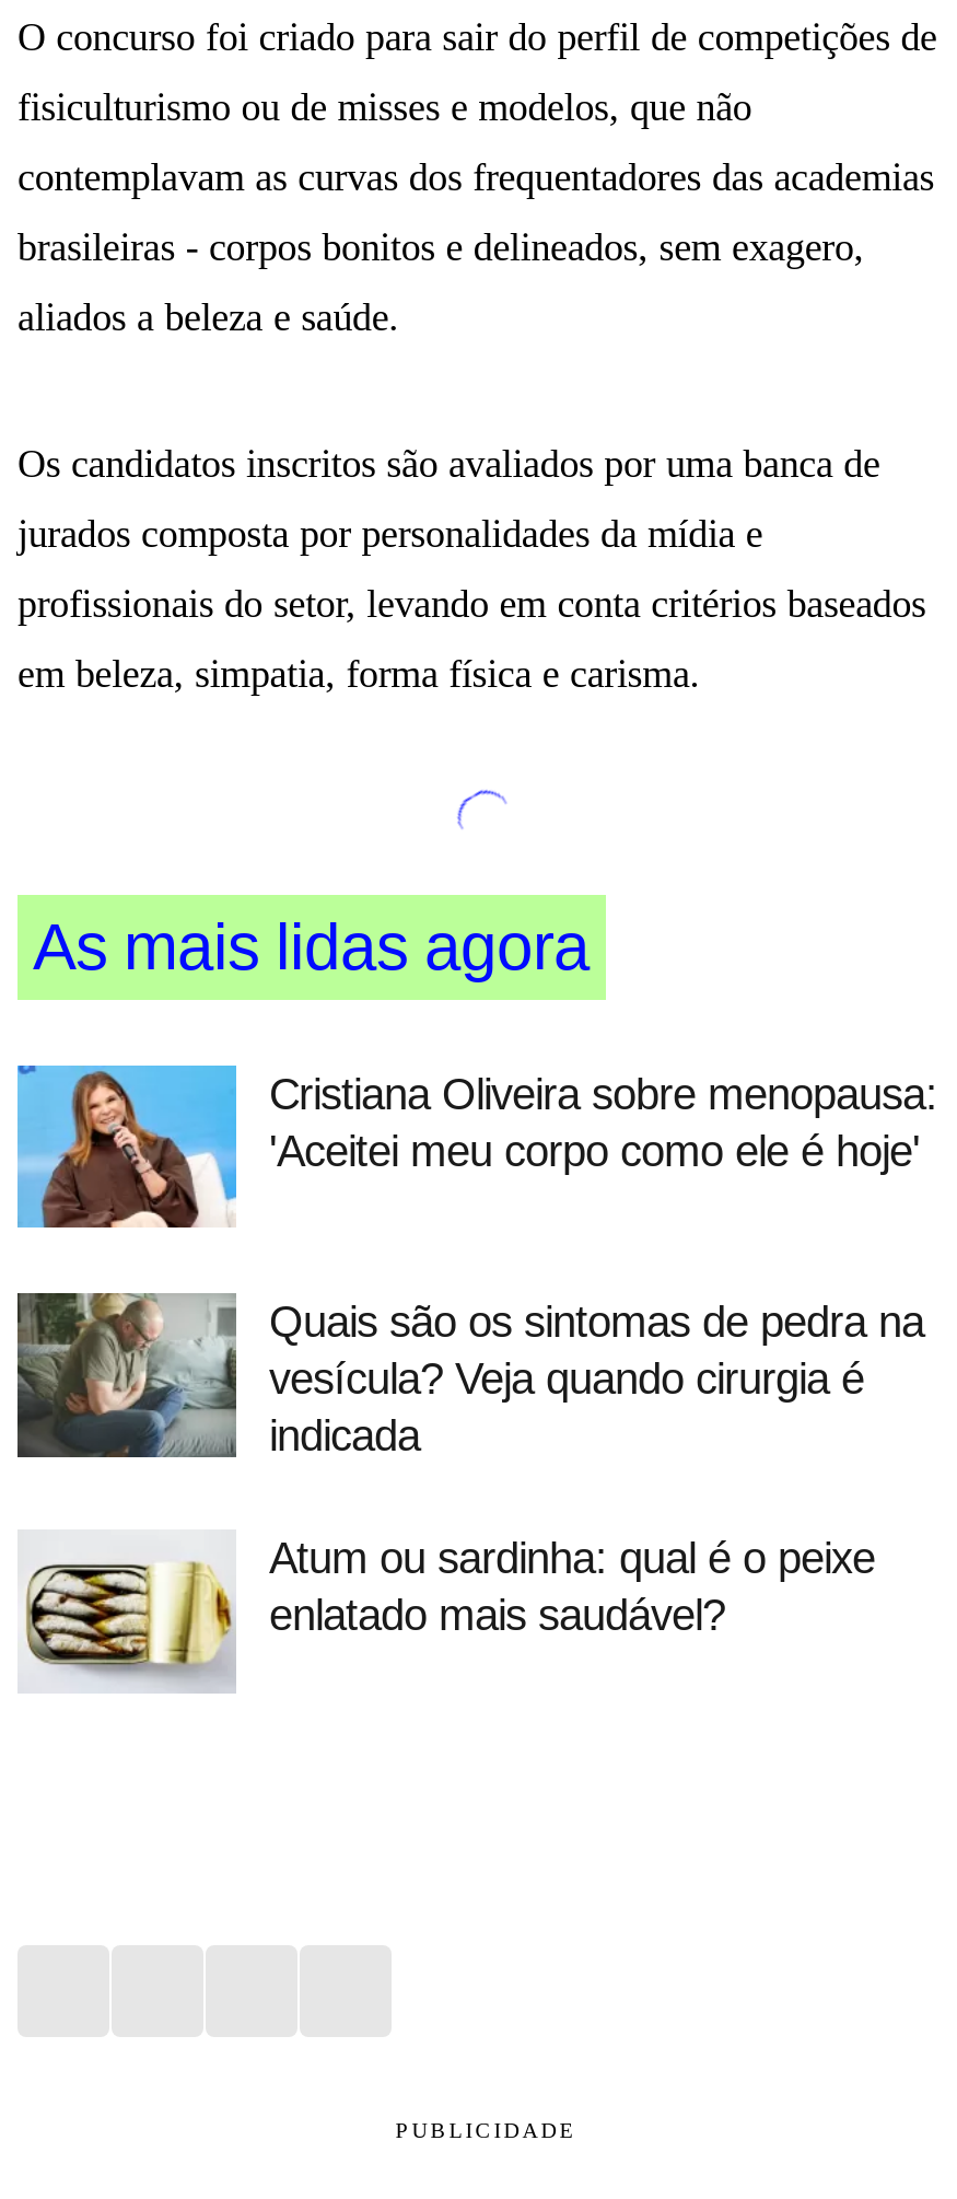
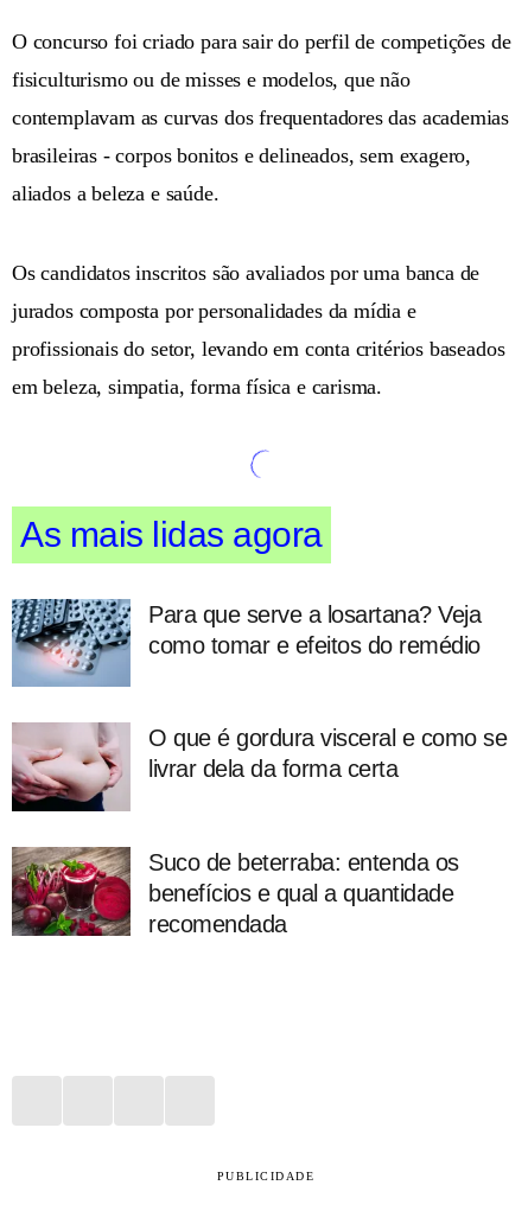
[15,1063,937,1230] [image] | Cristiana Oliveira sobre menopausa: | 'Aceitei meu corpo como ele é hoje' -> [11,598,481,688] [image] | Para que serve a losartana? Veja | como tomar e efeitos do remédio
[15,1291,924,1460] [image] | Quais são os sintomas de pedra na | vesícula? Veja quando cirurgia é | indicada -> [11,724,507,813] [image] | O que é gordura visceral e como se | livrar dela da forma certa
[17,1523,875,1694] [image] | Atum ou sardinha: qual é o peixe | enlatado mais saudável? -> [11,846,459,938] [image] | Suco de beterraba: entenda os | benefícios e qual a quantidade | recomendada

